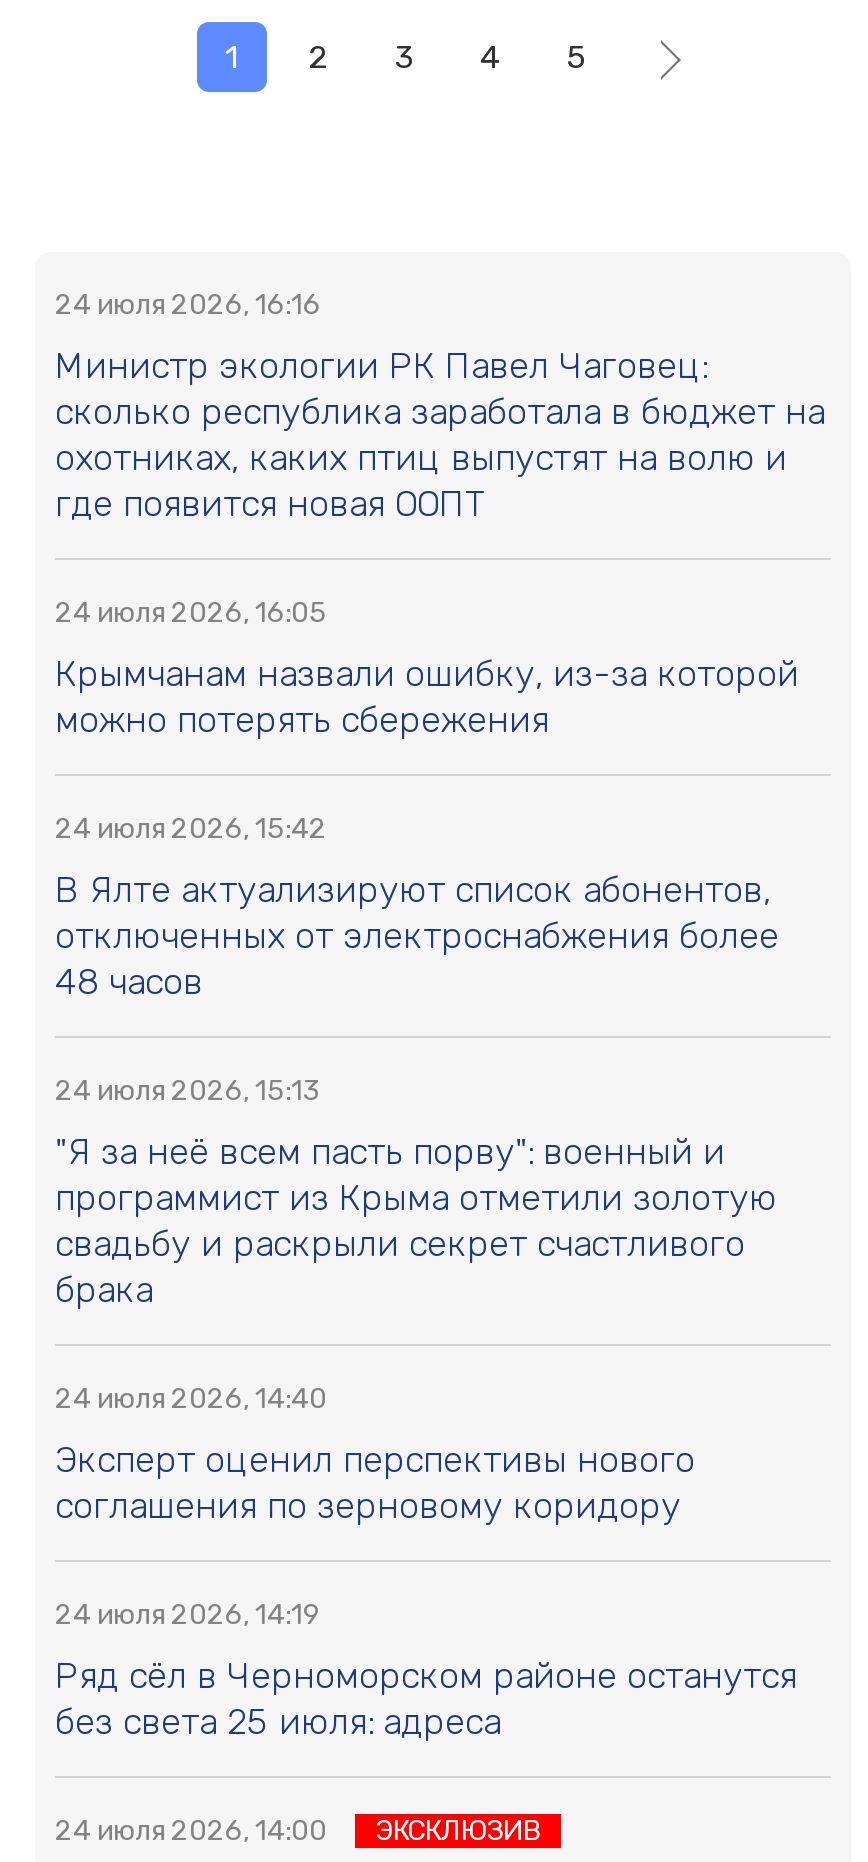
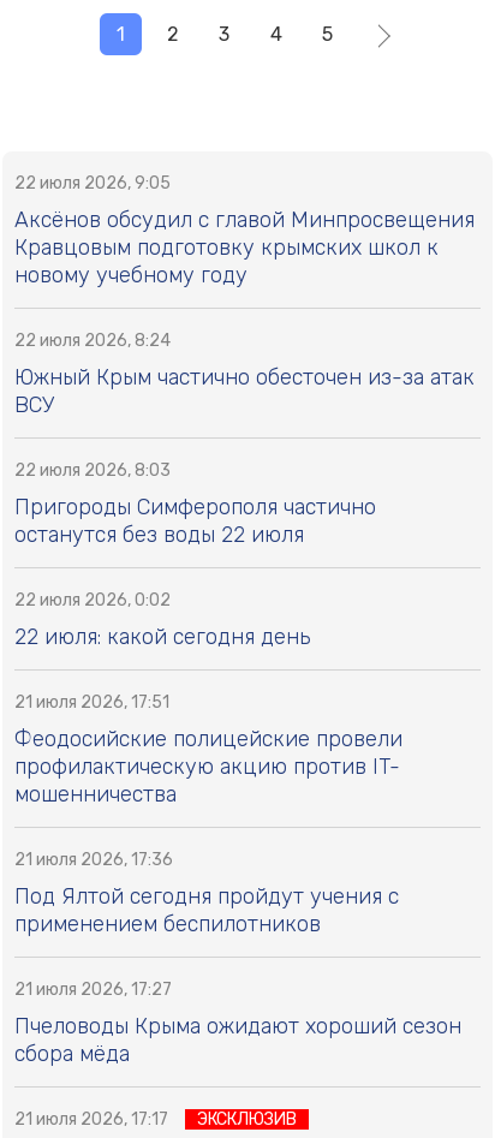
[55,288,825,1848] 24 июля 2026, 16:16 | Министр экологии РК Павел Чаговец: | сколько республика заработала в бюджет на | охотниках, каких птиц выпустят на волю и | где появится новая ООПТ | 24 июля 2026, 16:05 | Крымчанам назвали ошибку, из-за которой | можно потерять сбережения | 24 июля 2026, 15:42 | В Ялте актуализируют список абонентов, | отключенных от электроснабжения более | 48 часов | 24 июля 2026, 15:13 | "Я за неё всем пасть порву": военный и | программист из Крыма отметили золотую | свадьбу и раскрыли секрет счастливого | брака | 24 июля 2026, 14:40 | Эксперт оценил перспективы нового | соглашения по зерновому коридору | 24 июля 2026, 14:19 | Ряд сёл в Черноморском районе останутся | без света 25 июля: адреса | 24 июля 2026, 14:00 -> [14,173,475,1130] 22 июля 2026, 9:05 | Аксёнов обсудил с главой Минпросвещения | Кравцовым подготовку крымских школ к | новому учебному году | 22 июля 2026, 8:24 | Южный Крым частично обесточен из-за атак | ВСУ | 22 июля 2026, 8:03 | Пригороды Симферополя частично | останутся без воды 22 июля | 22 июля 2026, 0:02 | 22 июля: какой сегодня день | 21 июля 2026, 17:51 | Феодосийские полицейские провели | профилактическую акцию против IT- | мошенничества | 21 июля 2026, 17:36 | Под Ялтой сегодня пройдут учения с | применением беспилотников | 21 июля 2026, 17:27 | Пчеловоды Крыма ожидают хороший сезон | сбора мёда | 21 июля 2026, 17:17

